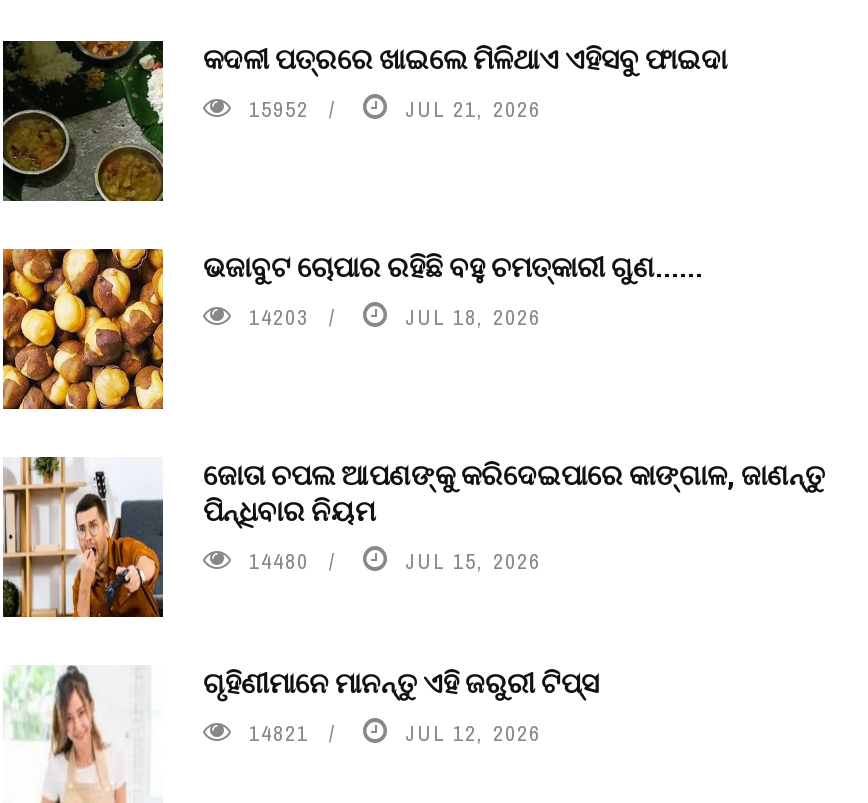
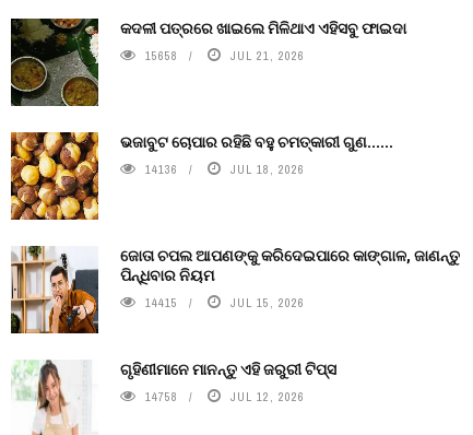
[249,94,309,122] 15952 -> [145,48,178,63] 15658
[249,302,309,330] 14203 -> [145,161,178,177] 14136
[249,546,309,574] 14480 -> [145,295,178,310] 14415
[249,718,309,746] 14821 -> [145,389,178,404] 14758

